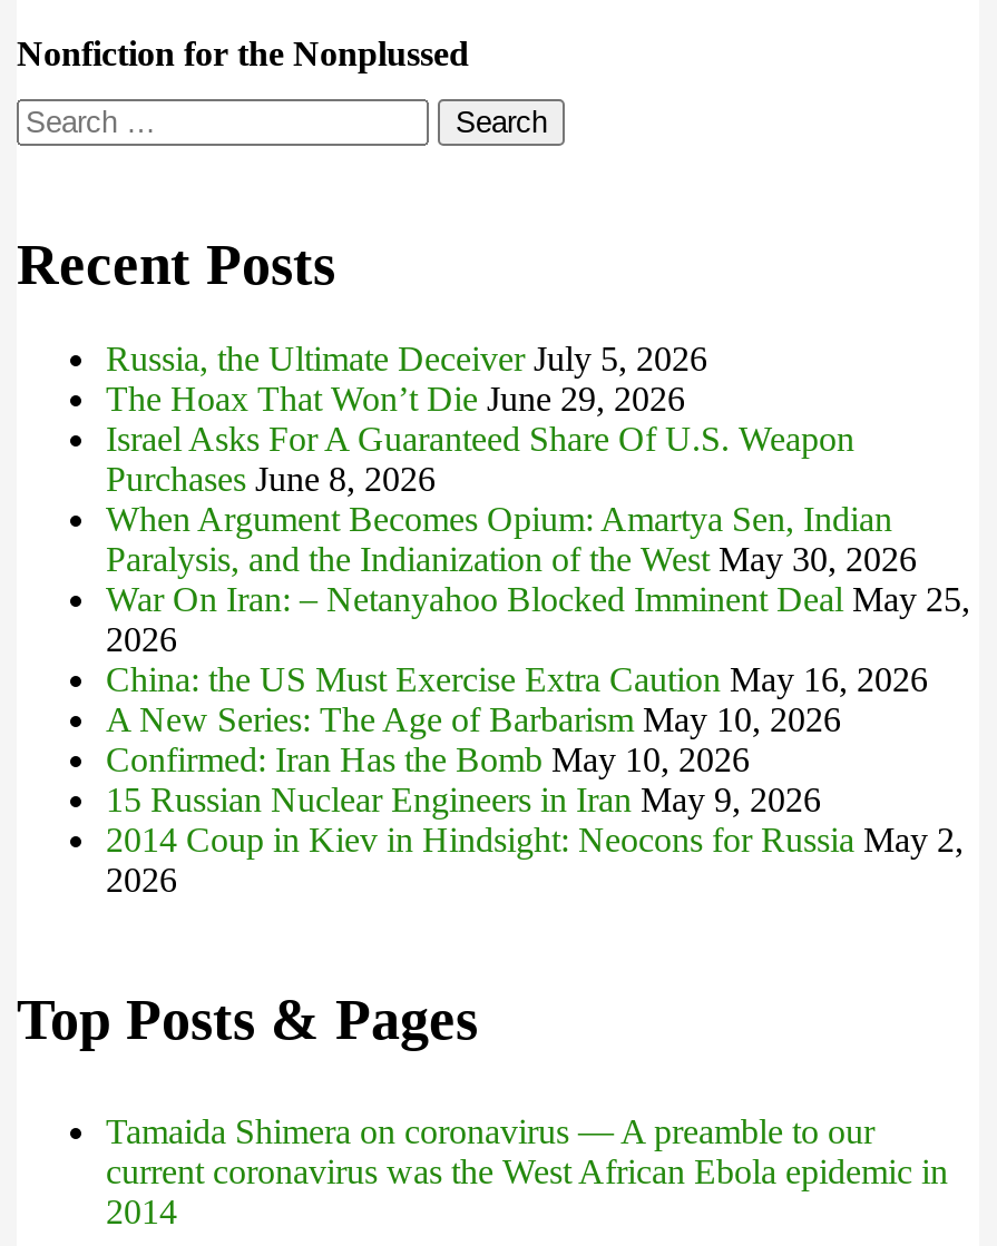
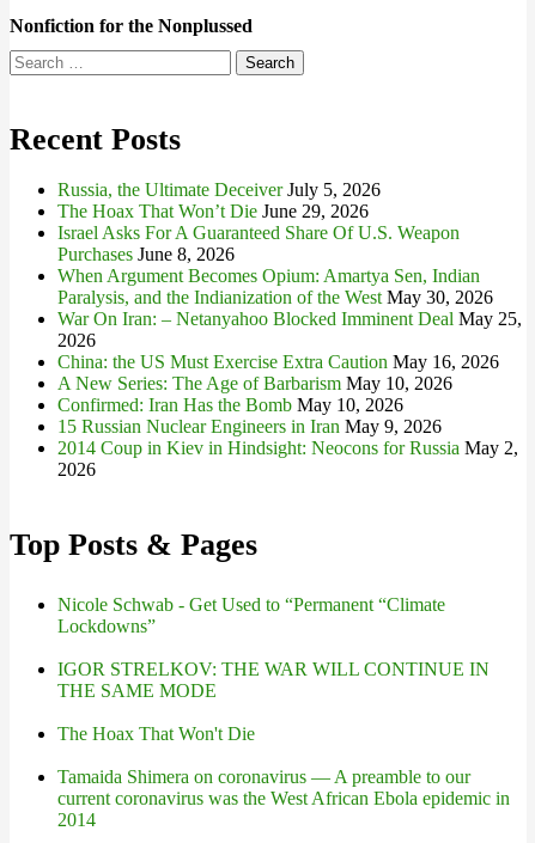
none -> [57,594,490,744] Nicole Schwab - Get Used to “Permanent “Climate | Lockdowns” | IGOR STRELKOV: THE WAR WILL CONTINUE IN | THE SAME MODE | The Hoax That Won't Die

